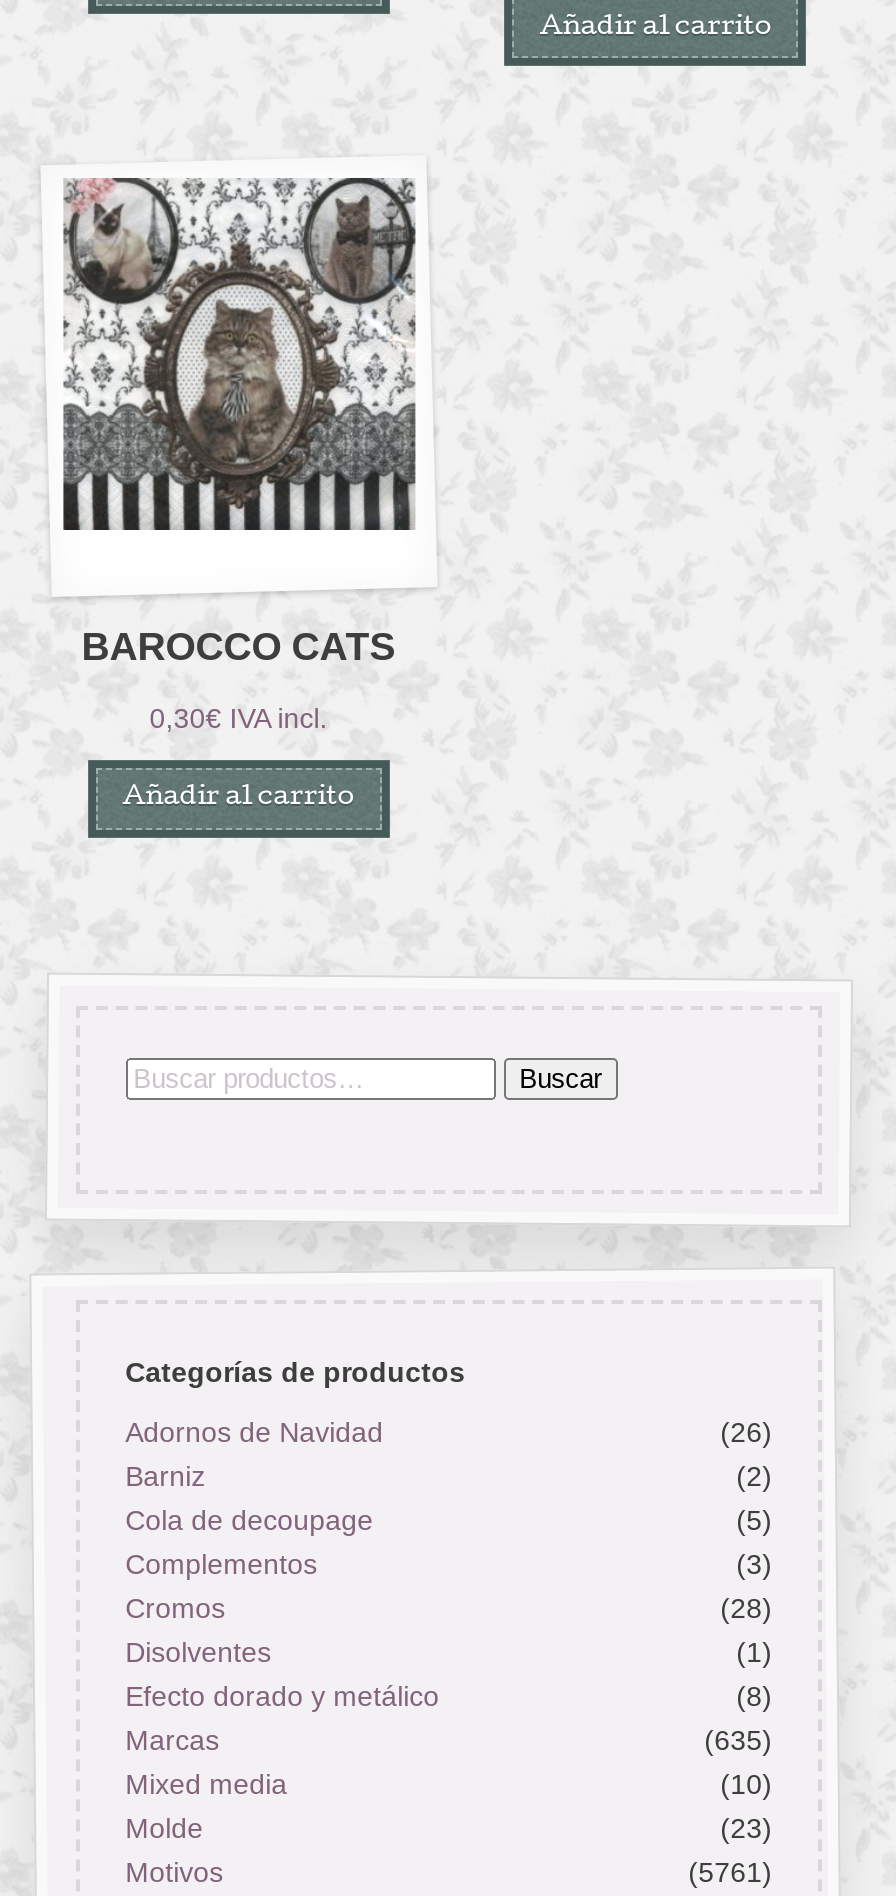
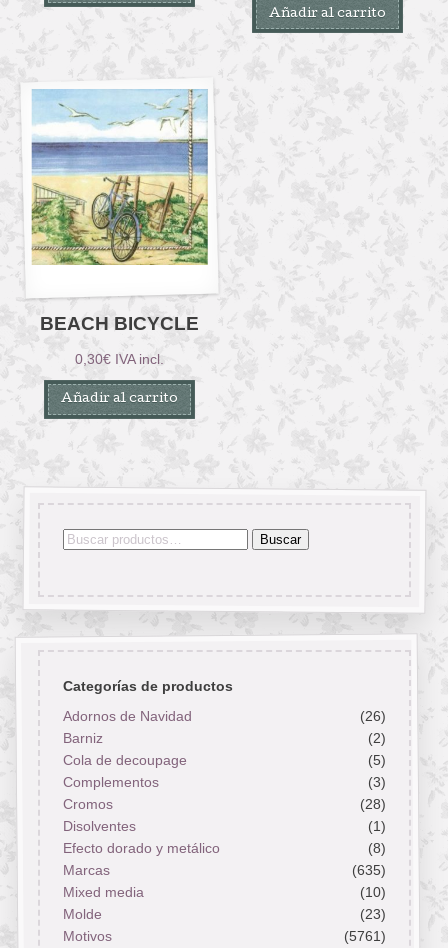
[62,176,416,532] [image] -> [31,88,209,266] [image]
[82,625,396,669] BAROCCO CATS -> [40,312,199,334] BEACH BICYCLE

